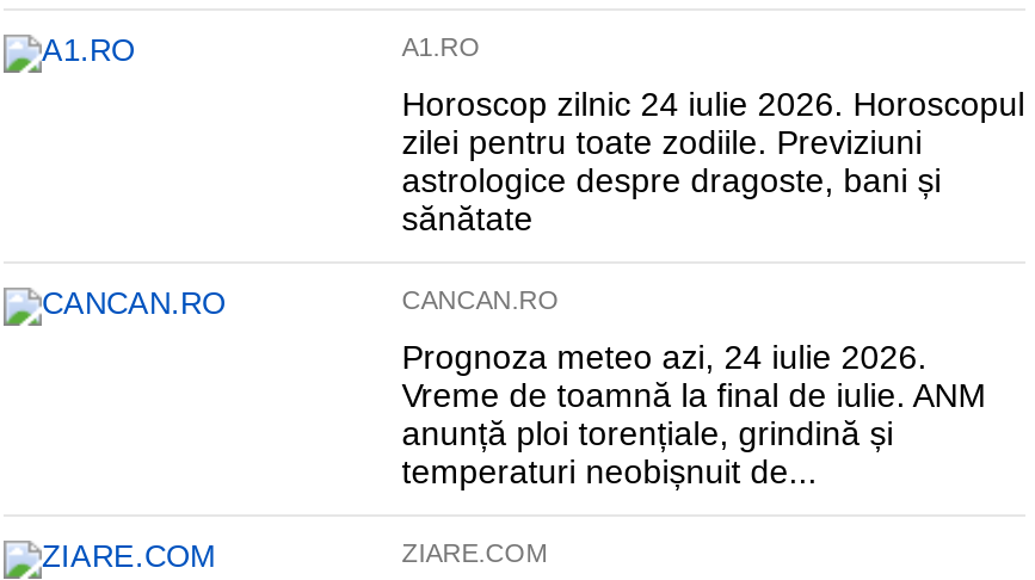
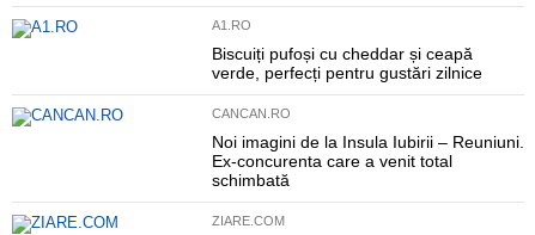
[402,85,1025,237] Horoscop zilnic 24 iulie 2026. Horoscopul | zilei pentru toate zodiile. Previziuni | astrologice despre dragoste, bani și | sănătate -> [212,44,482,82] Biscuiți pufoși cu cheddar și ceapă | verde, perfecți pentru gustări zilnice
[402,338,987,490] Prognoza meteo azi, 24 iulie 2026. | Vreme de toamnă la final de iulie. ANM | anunță ploi torențiale, grindină și | temperaturi neobișnuit de... -> [212,132,524,190] Noi imagini de la Insula Iubirii – Reuniuni. | Ex-concurenta care a venit total | schimbată

